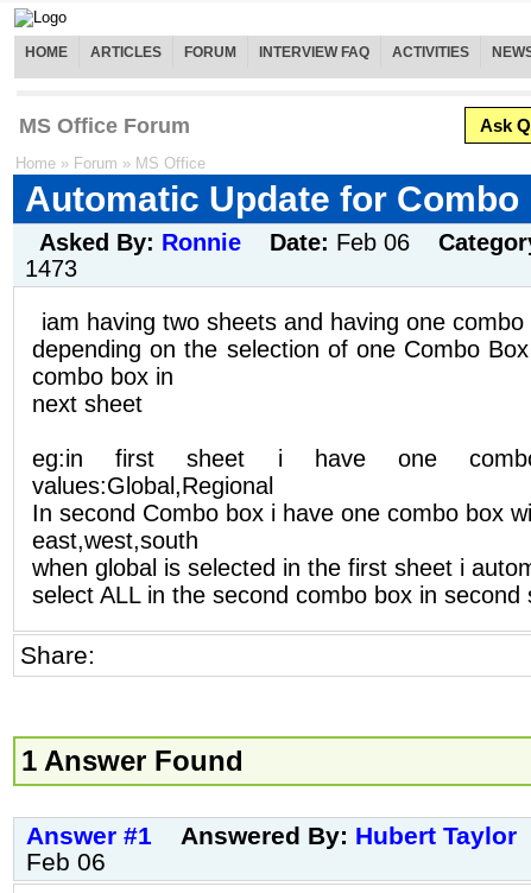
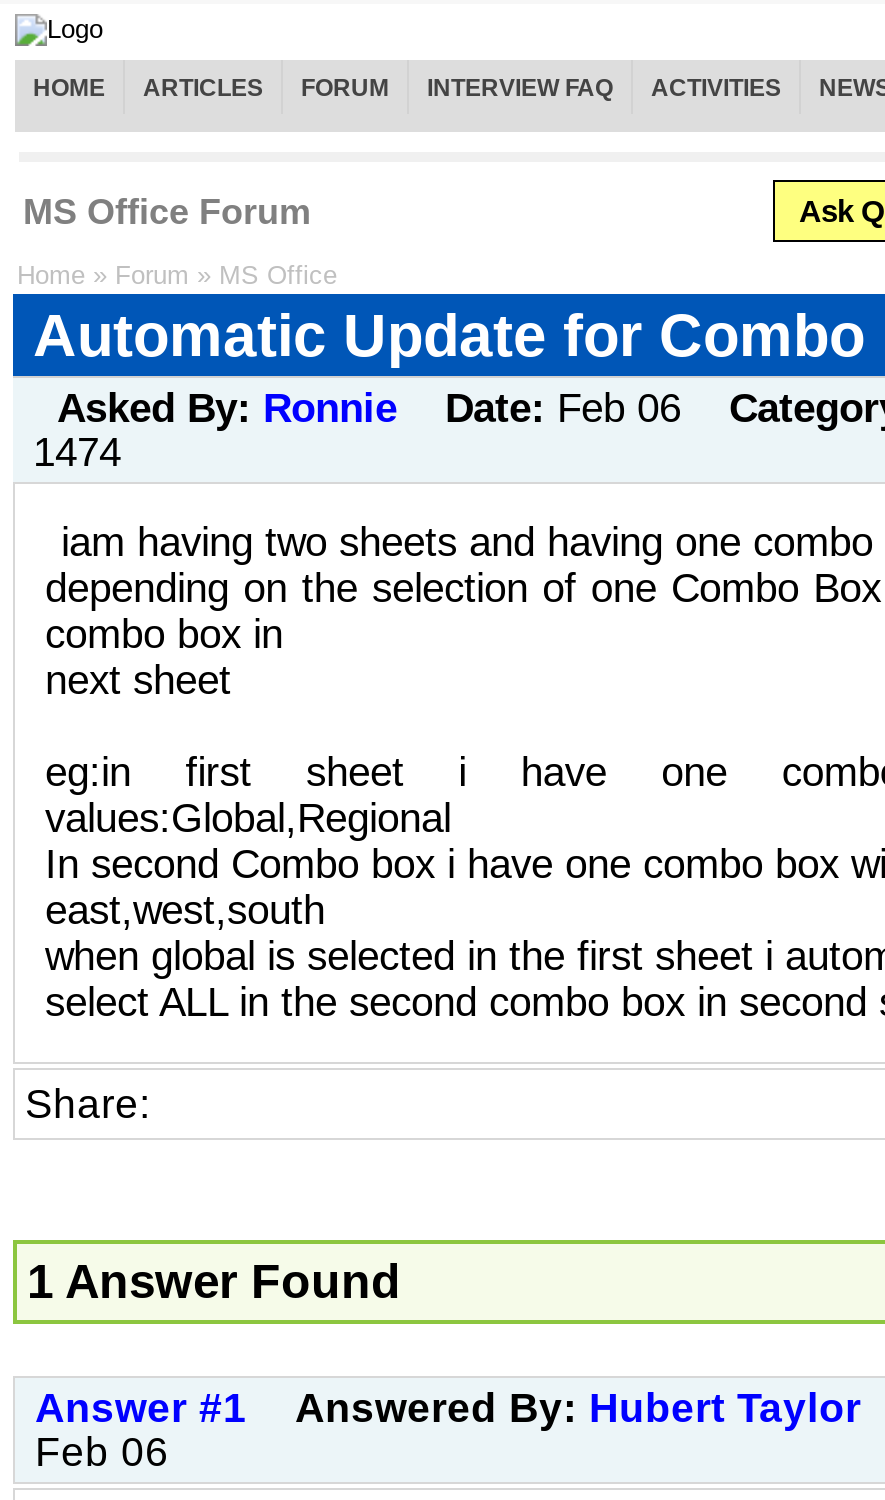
[25,256,77,282] 1473 -> [33,430,121,474] 1474

